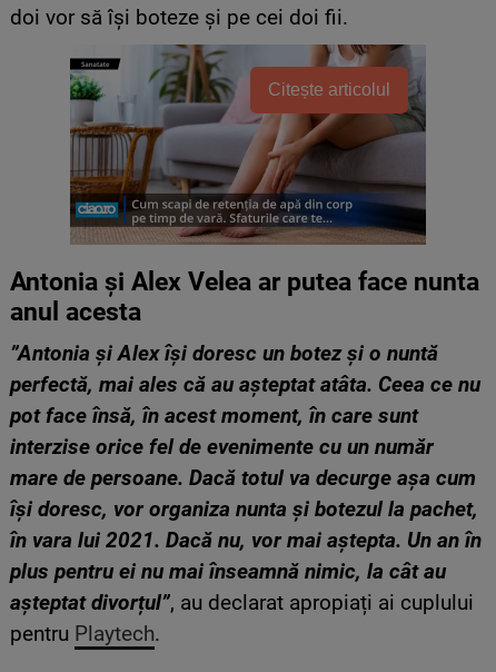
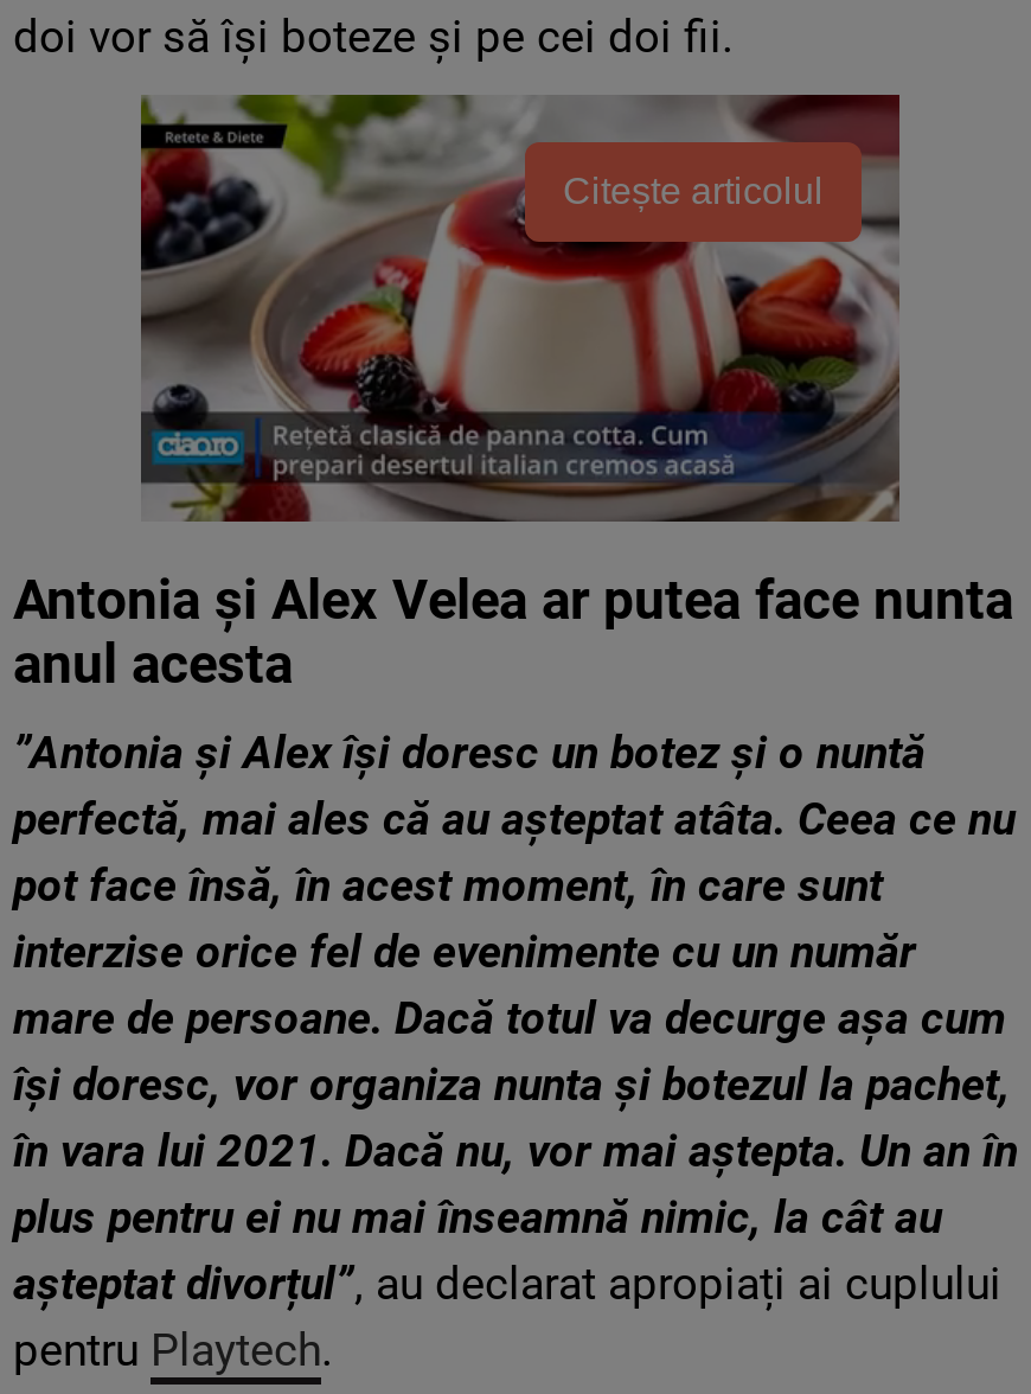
[69,43,427,246] [image] -> [139,92,902,524] [image]

